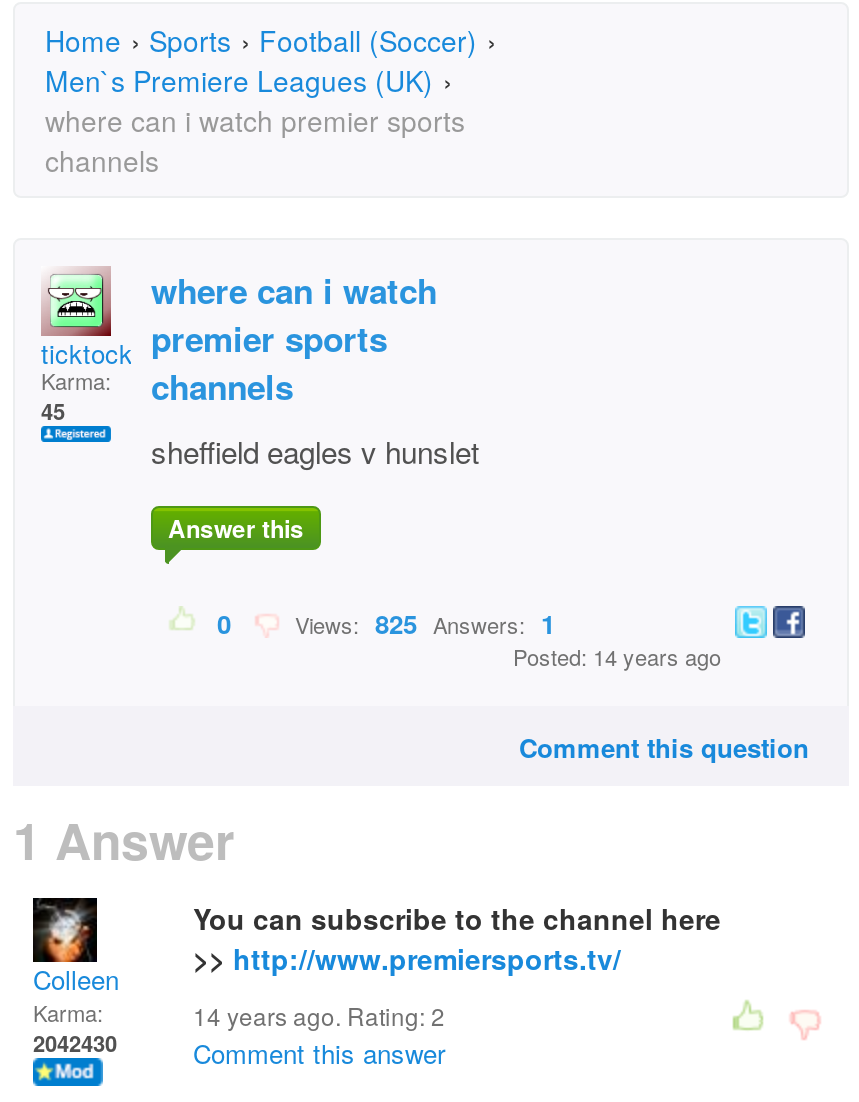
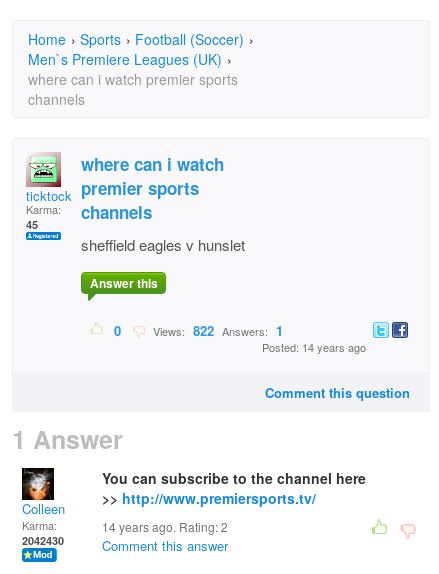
[283,604,555,642] Views: 825 Answers: 1 -> [147,321,283,340] Views: 822 Answers: 1

